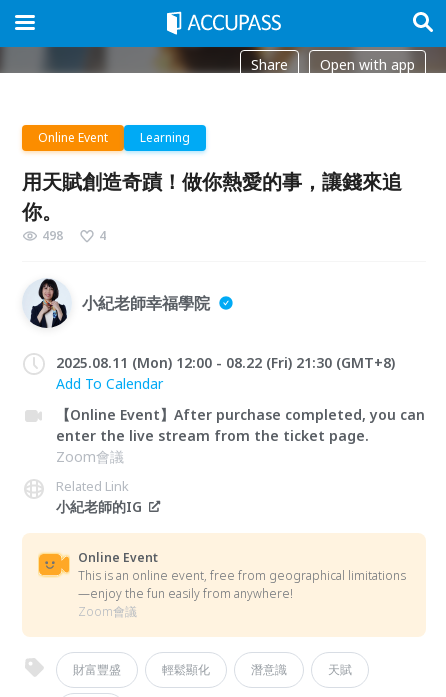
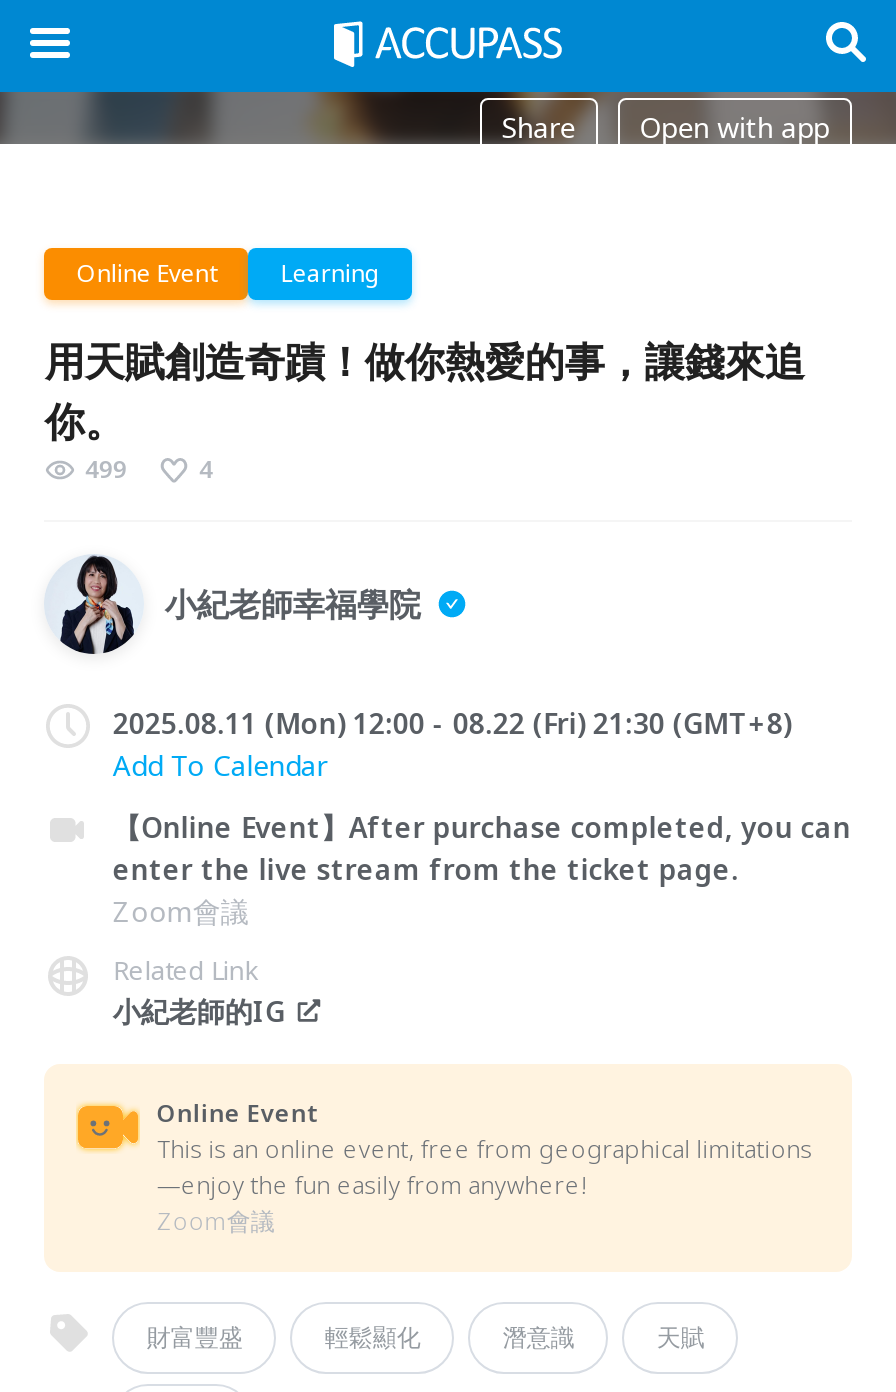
[42,227,63,244] 498 -> [85,452,127,486] 499

